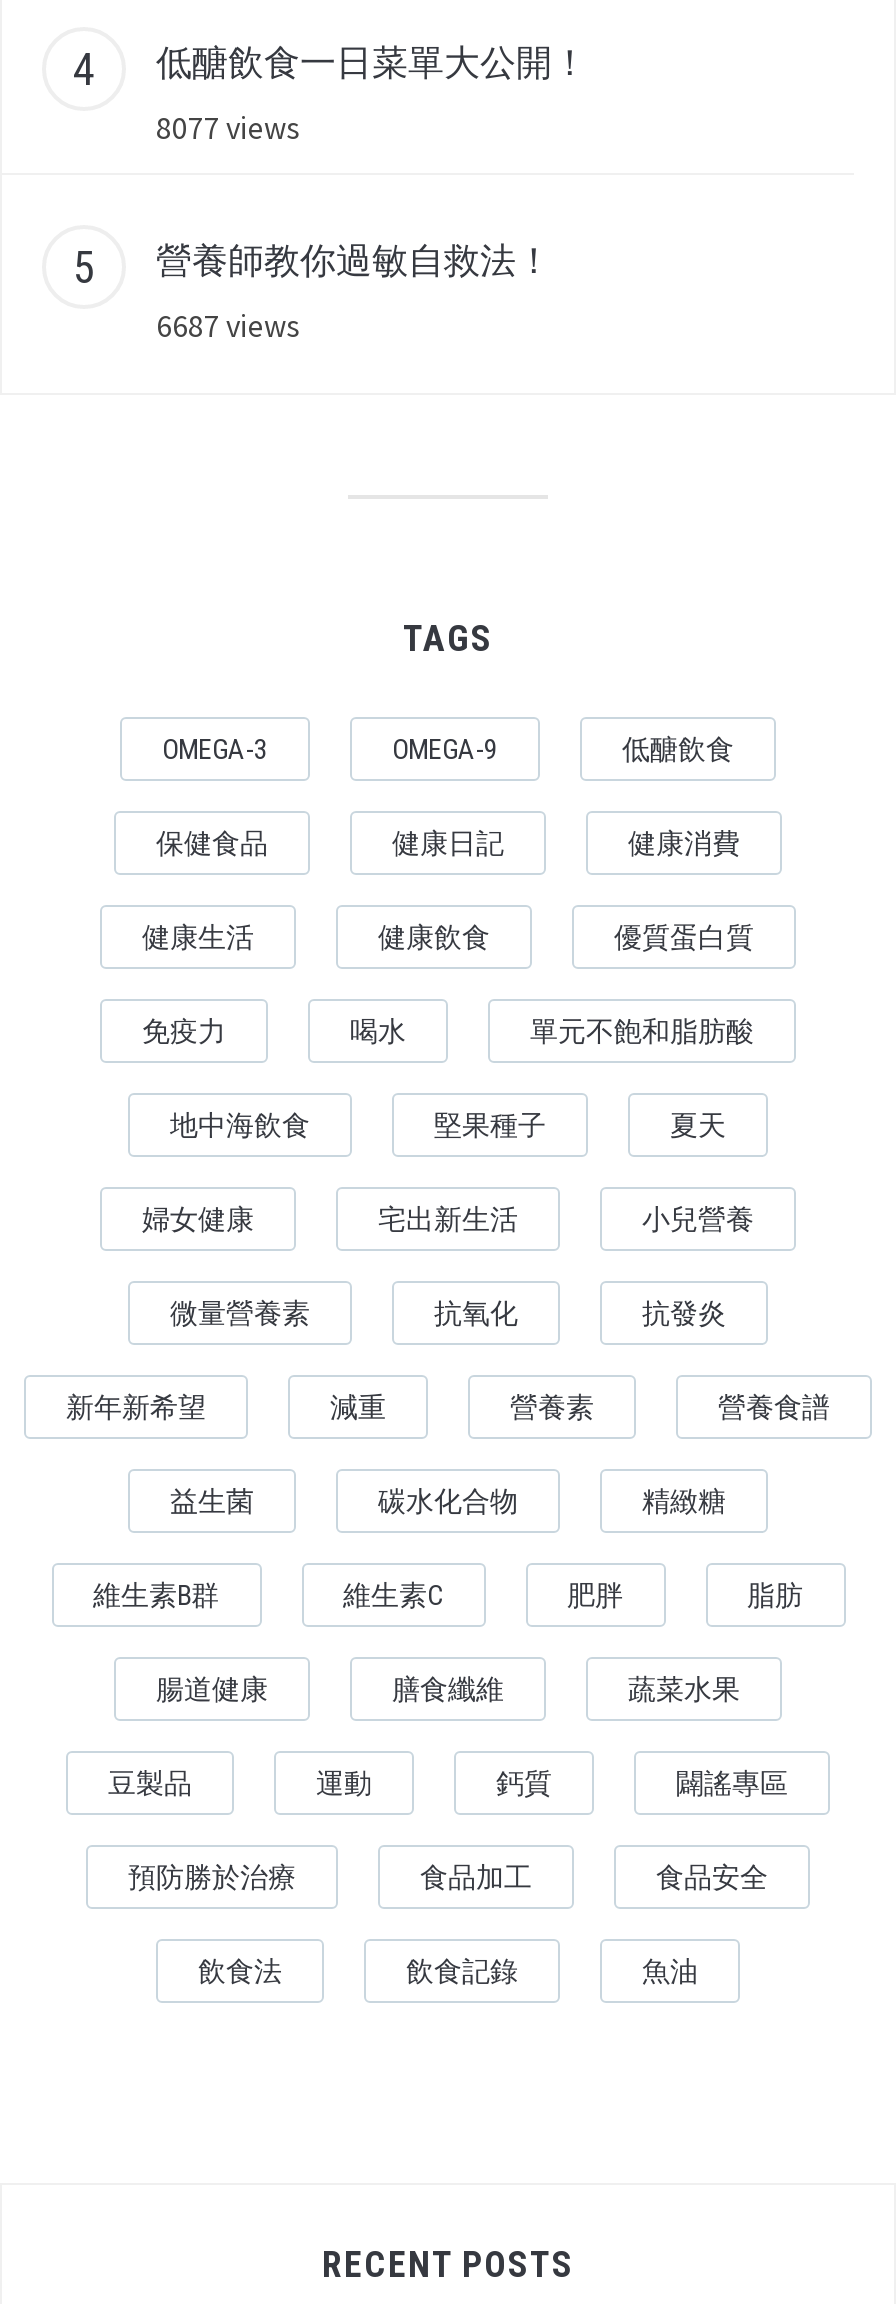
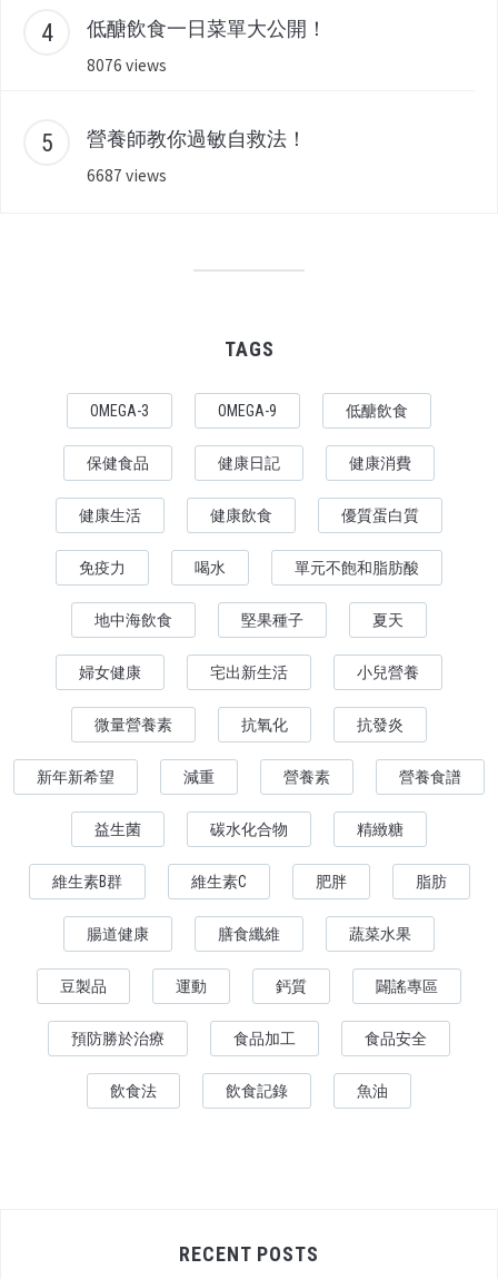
[156,108,300,148] 8077 views -> [87,54,167,76] 8076 views

